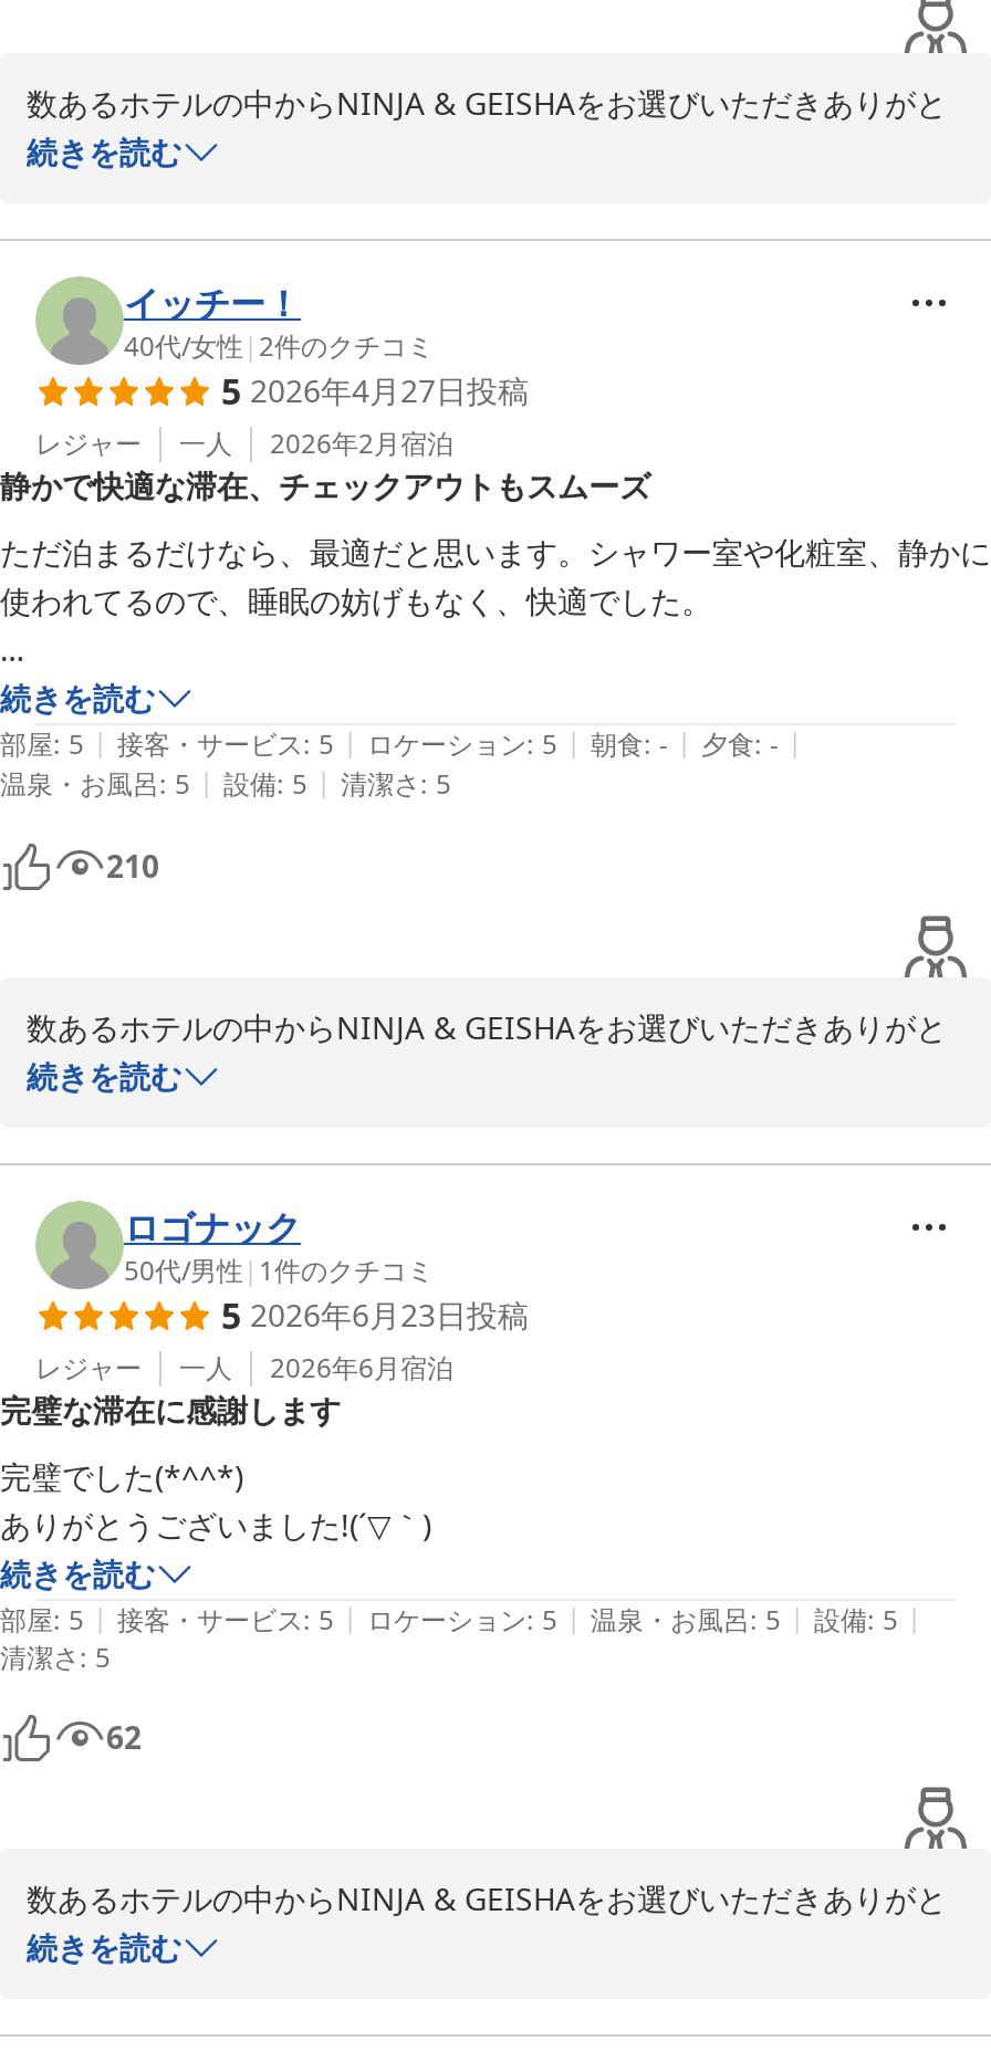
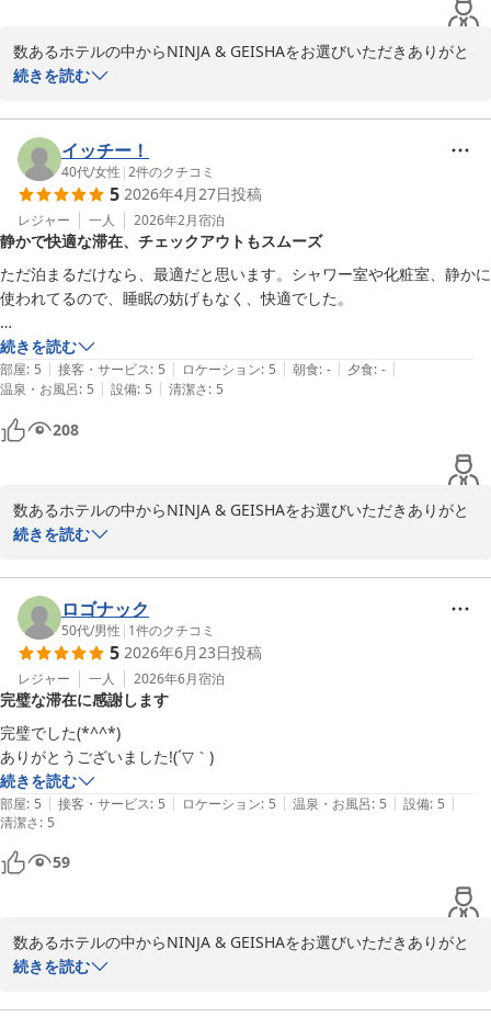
[106,845,159,887] 210 -> [53,419,79,440] 208
[106,1716,142,1758] 62 -> [53,851,70,872] 59

